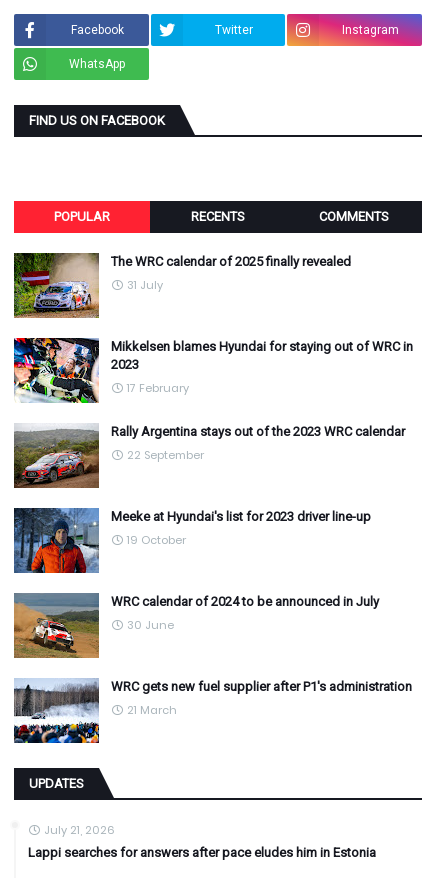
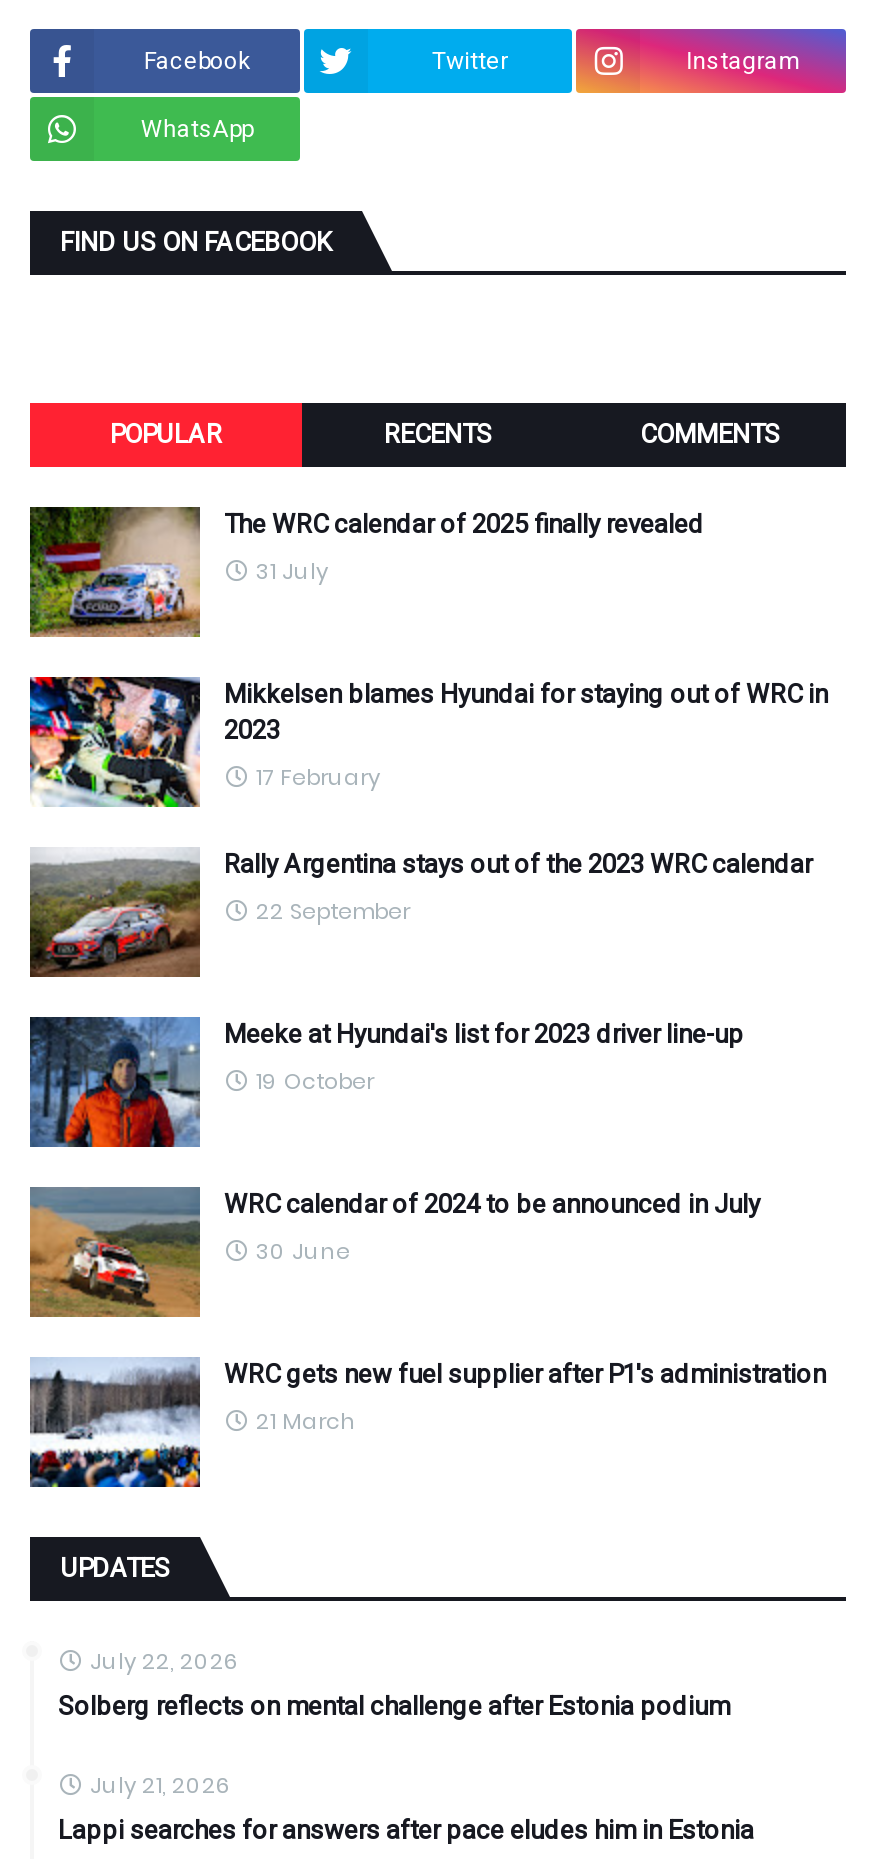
none -> [58,1645,730,1721] July 22, 2026 | Solberg reflects on mental challenge after Estonia podium

